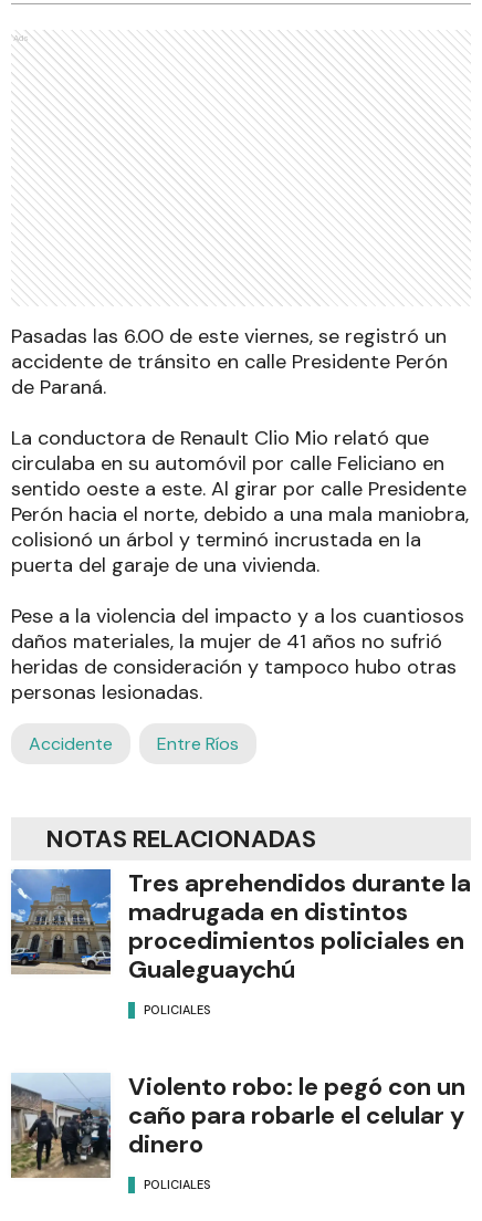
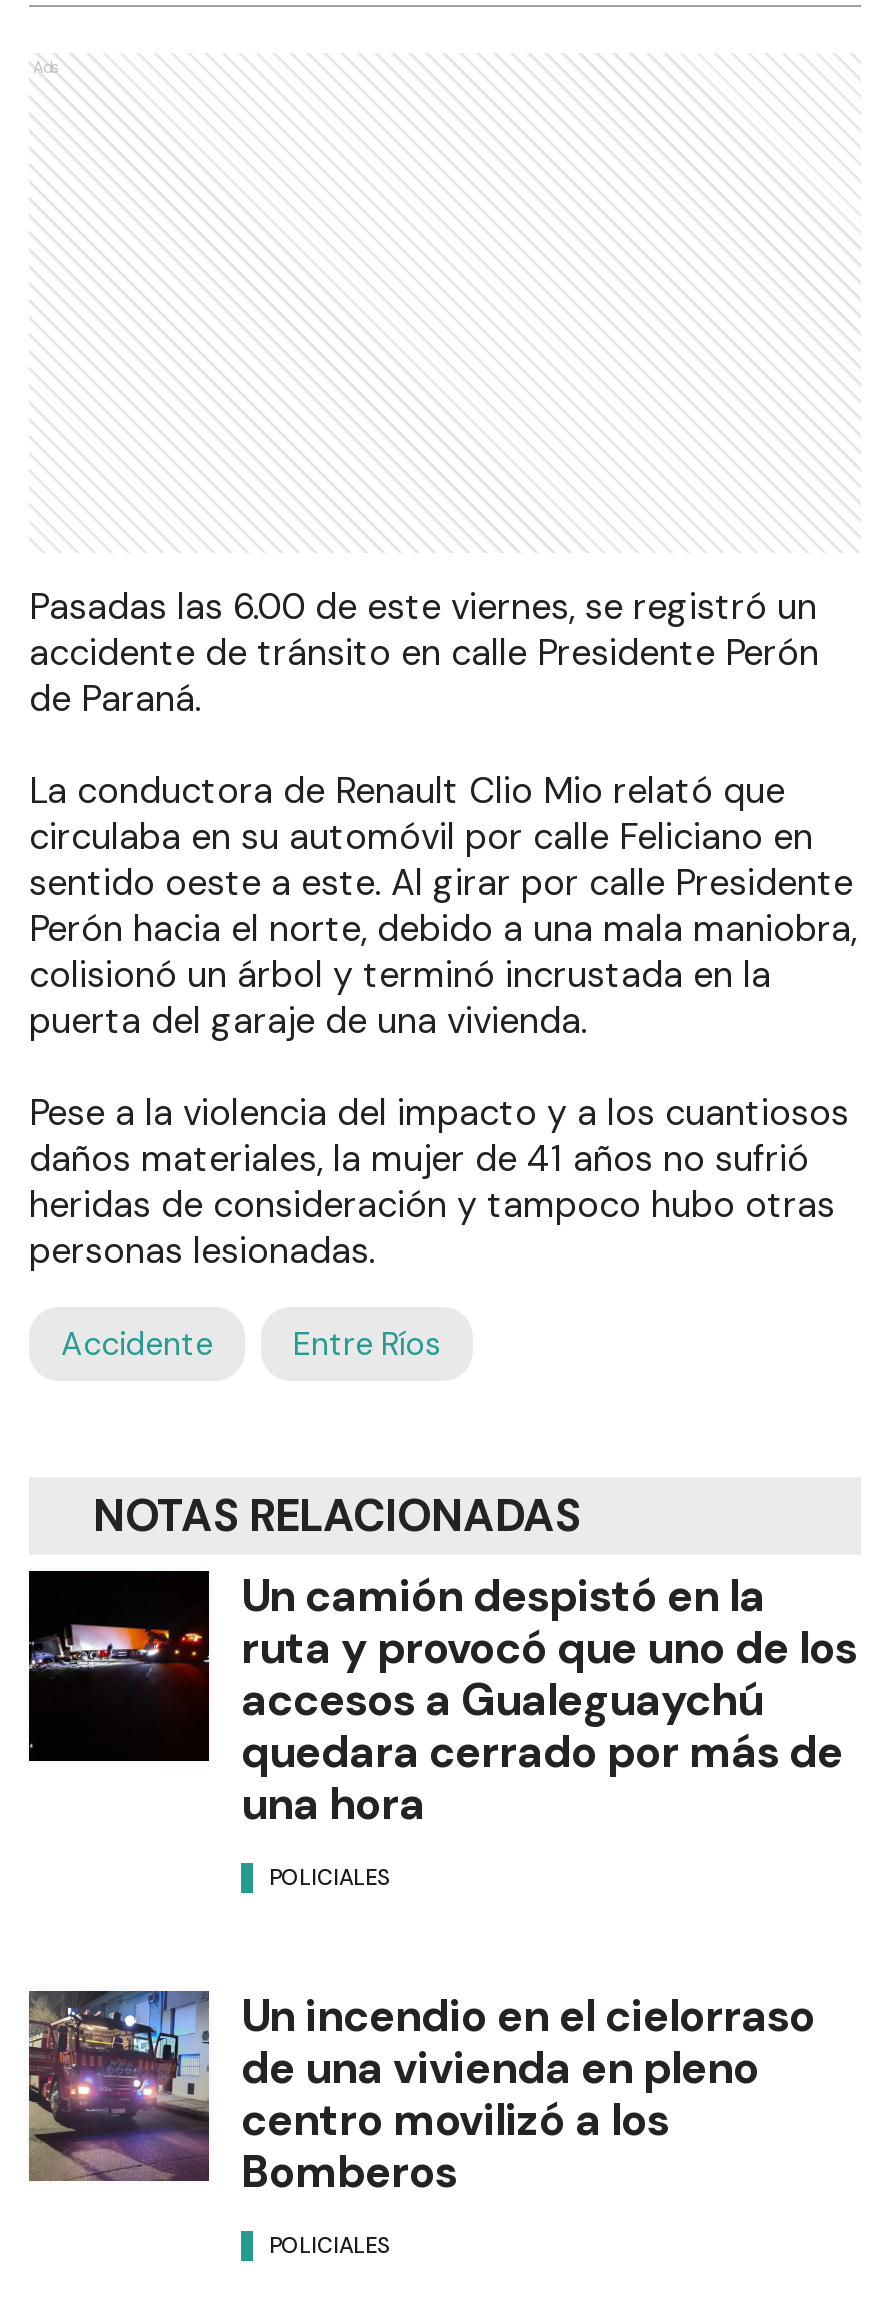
[10,867,471,985] [image] | Tres aprehendidos durante la | madrugada en distintos | procedimientos policiales en | Gualeguaychú -> [27,1567,857,1833] [image] | Un camión despistó en la | ruta y provocó que uno de los | accesos a Gualeguaychú | quedara cerrado por más de | una hora
[11,1071,465,1179] [image] | Violento robo: le pegó con un | caño para robarle el celular y | dinero -> [27,1987,815,2201] [image] | Un incendio en el cielorraso | de una vivienda en pleno | centro movilizó a los | Bomberos

